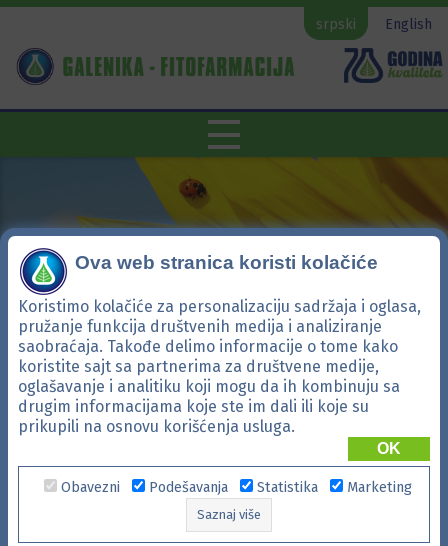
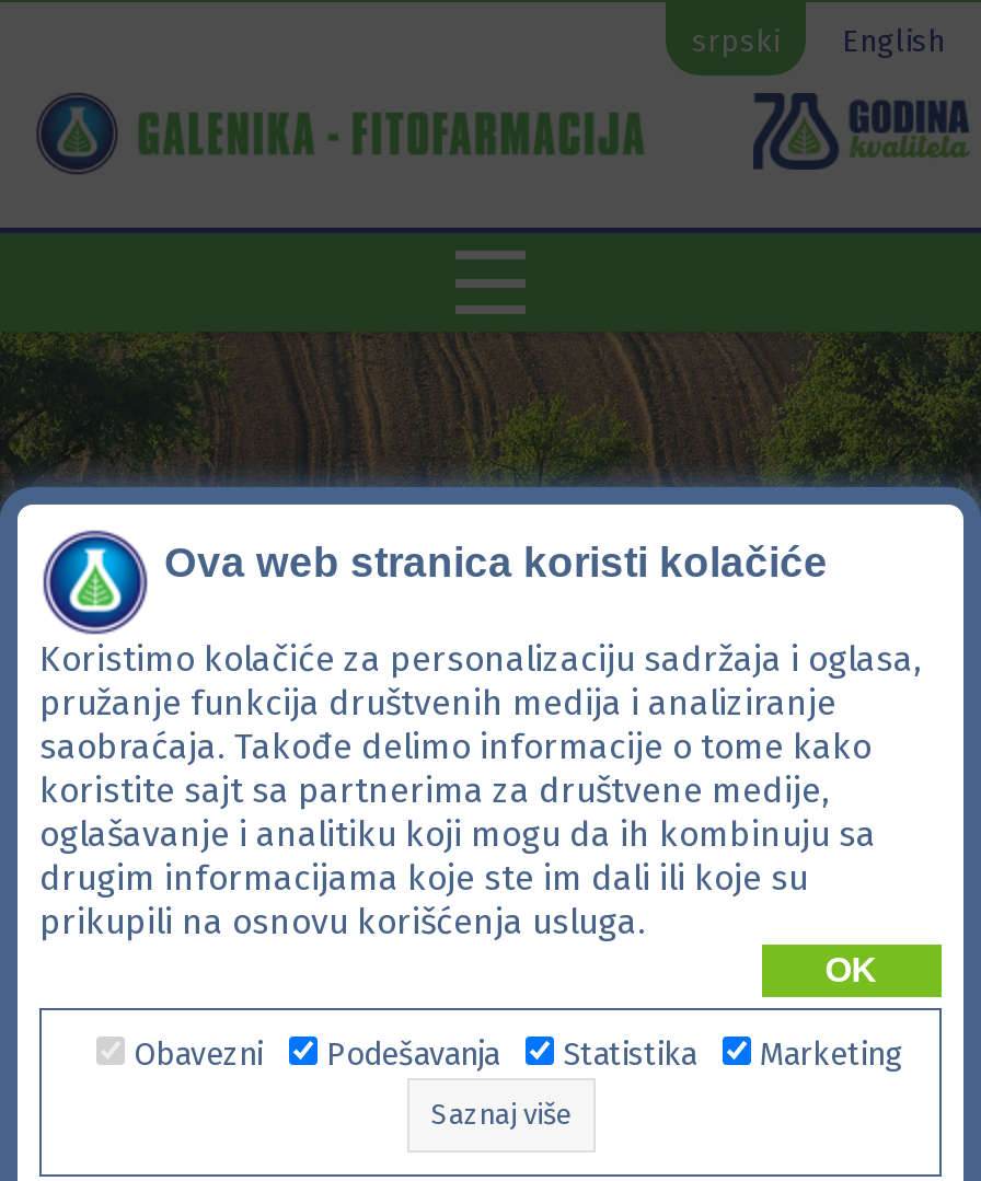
[3,158,445,226] [image] -> [7,334,974,485] [image]

